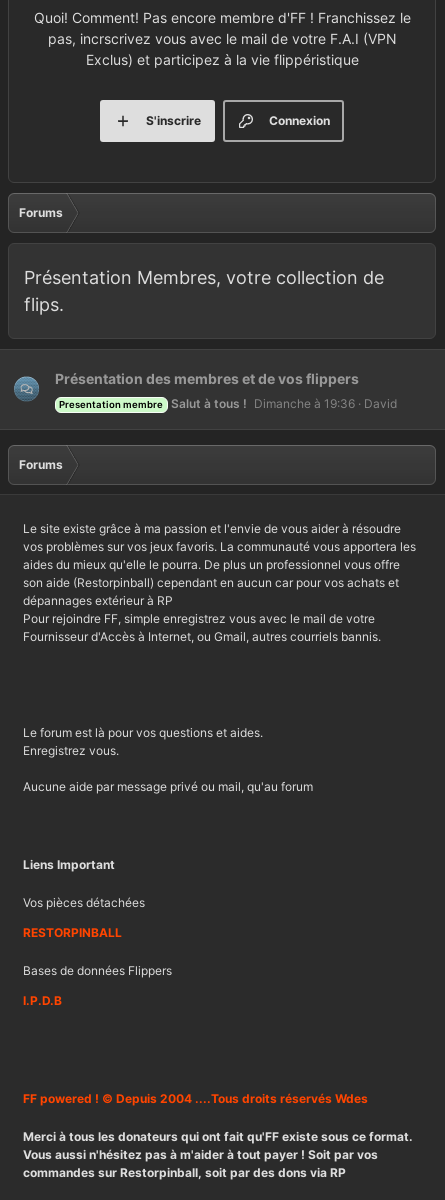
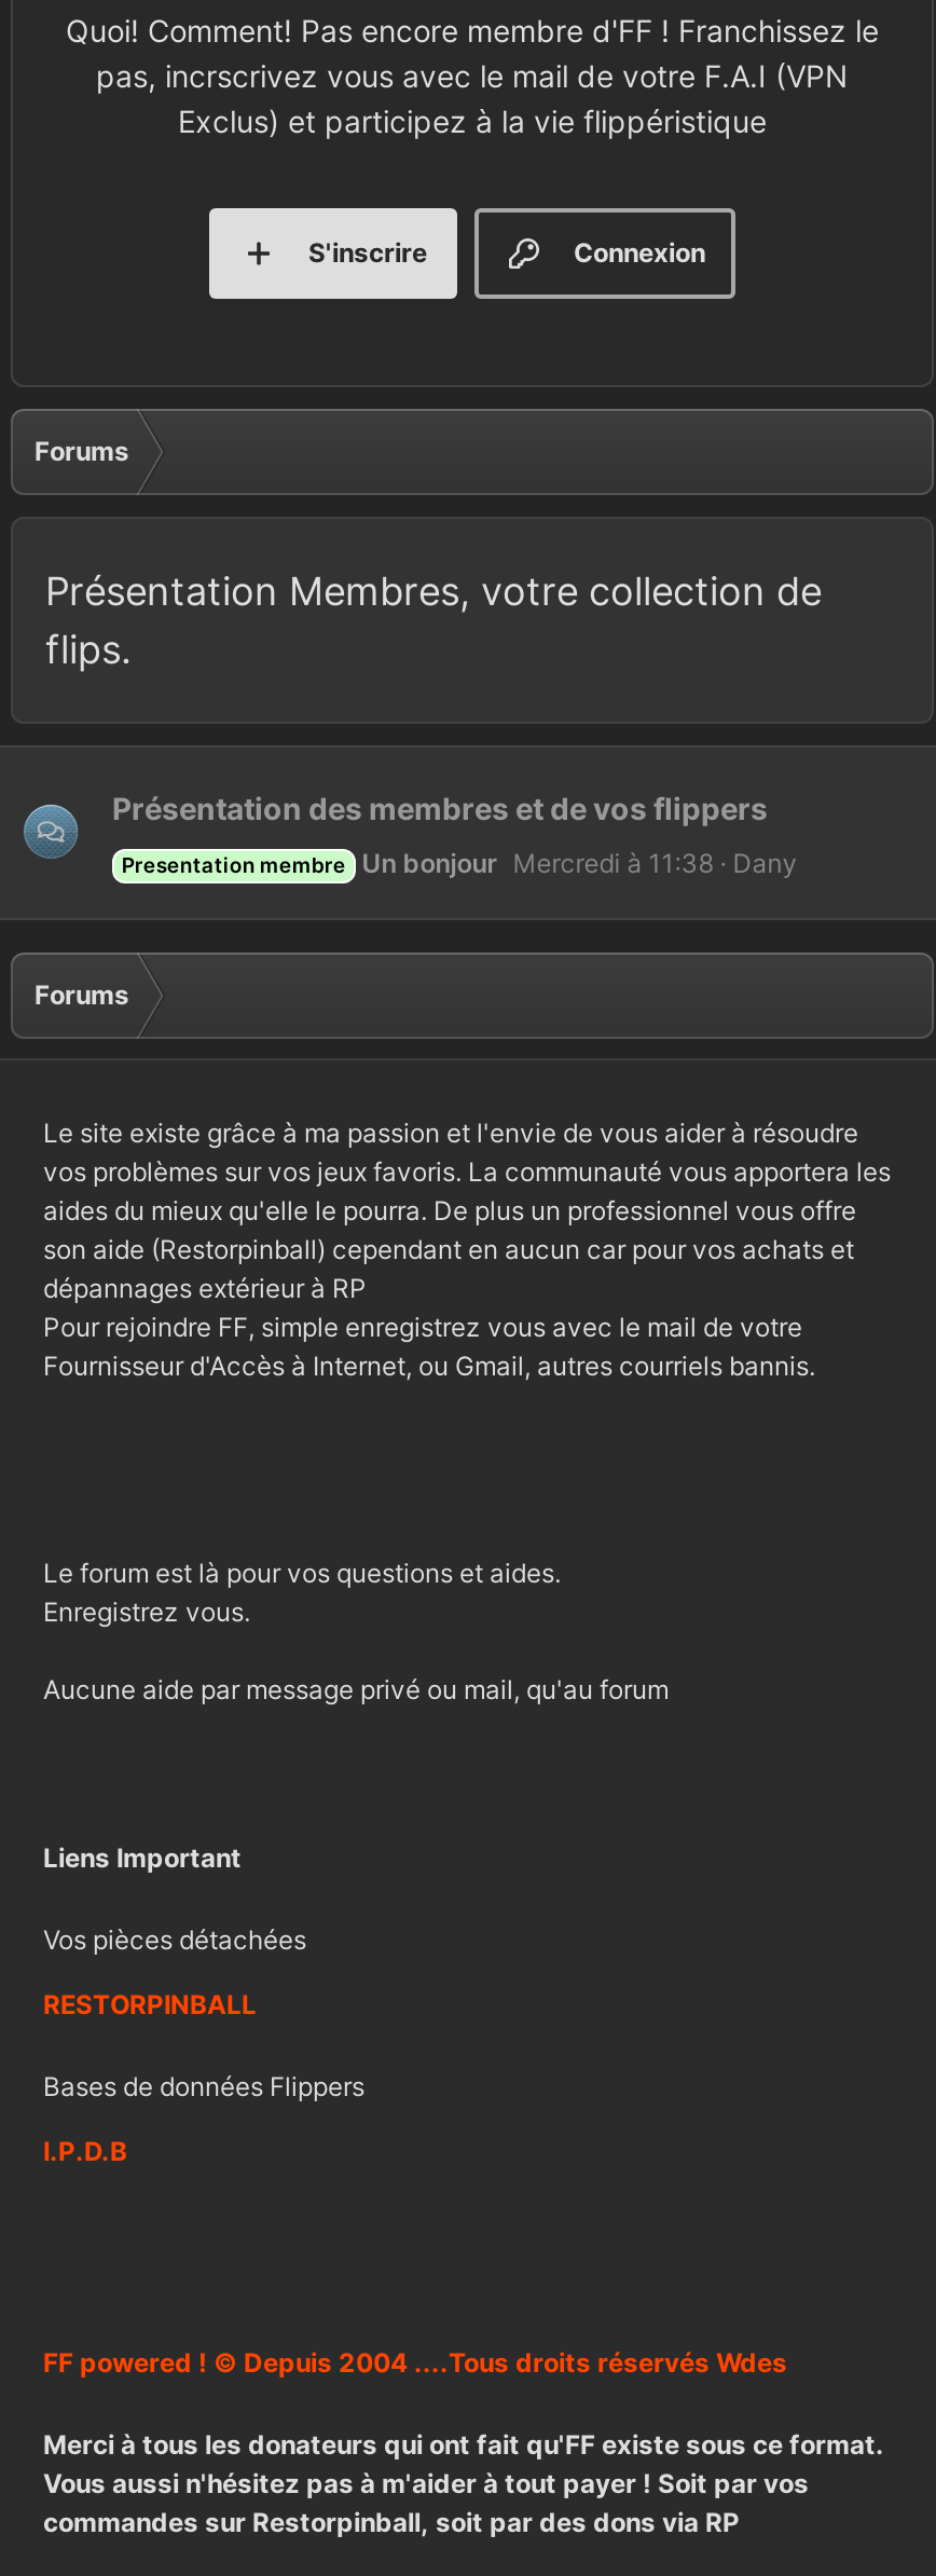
[171,396,397,411] Salut à tous ! Dimanche à 19:36 David -> [362,846,797,879] Un bonjour Mercredi à 11:38 Dany

